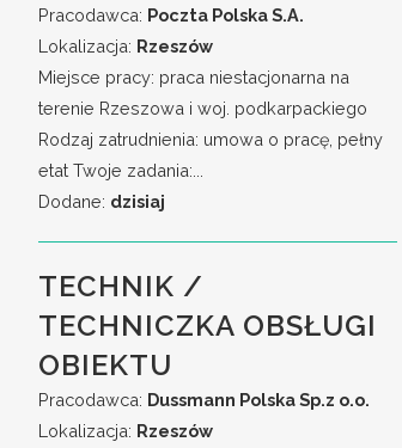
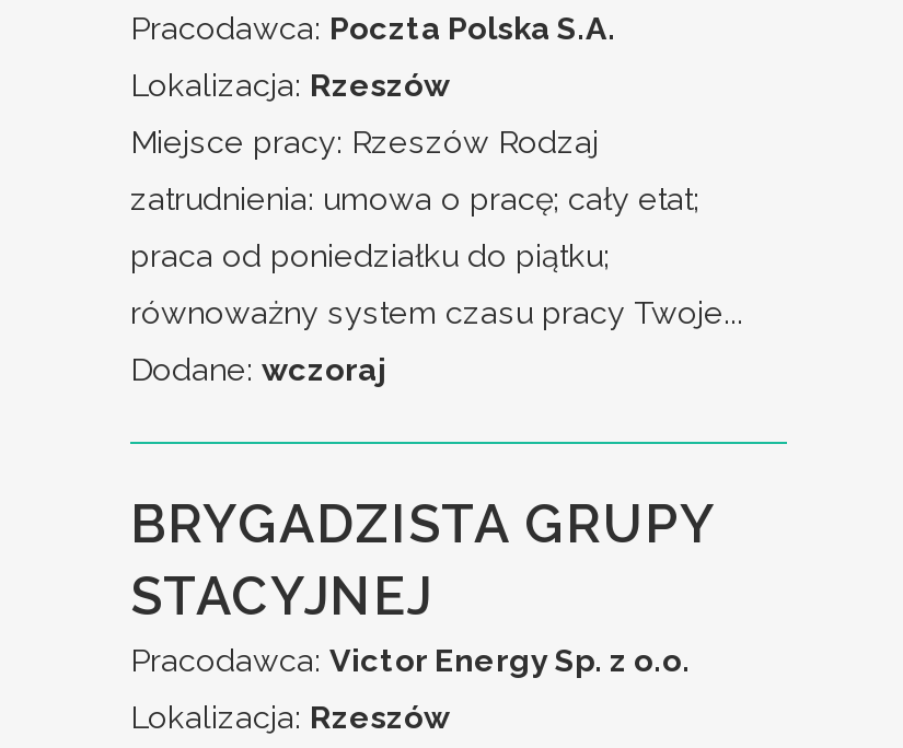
[38,67,349,87] Miejsce pracy: praca niestacjonarna na -> [130,122,599,160] Miejsce pracy: Rzeszów Rodzaj
[38,98,372,118] terenie Rzeszowa i woj. podkarpackiego -> [130,179,699,217] zatrudnienia: umowa o pracę; cały etat;
[38,129,383,149] Rodzaj zatrudnienia: umowa o pracę, pełny -> [130,236,610,273] praca od poniedziałku do piątku;
[38,160,203,180] etat Twoje zadania:... -> [130,293,743,330] równoważny system czasu pracy Twoje...
[38,191,165,211] Dodane: dzisiaj -> [130,350,386,387] Dodane: wczoraj
[38,269,377,410] TECHNIK / | TECHNICZKA OBSŁUGI | OBIEKTU | Pracodawca: Dussmann Polska Sp.z o.o. -> [130,492,715,678] BRYGADZISTA GRUPY | STACYJNEJ | Pracodawca: Victor Energy Sp. z o.o.

